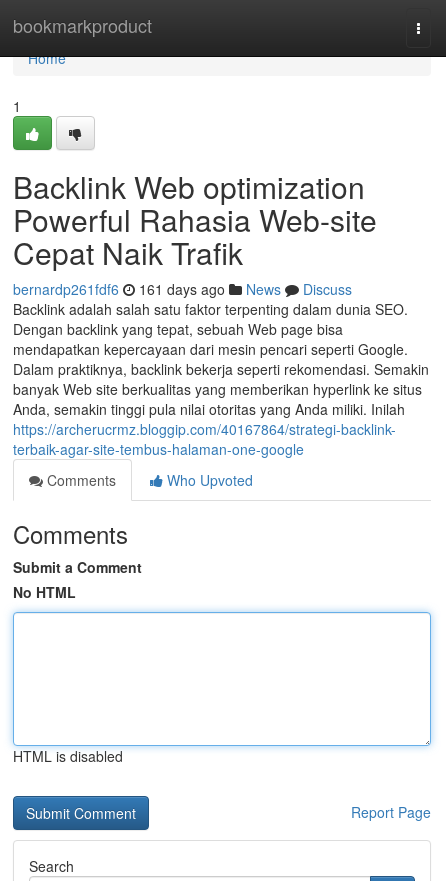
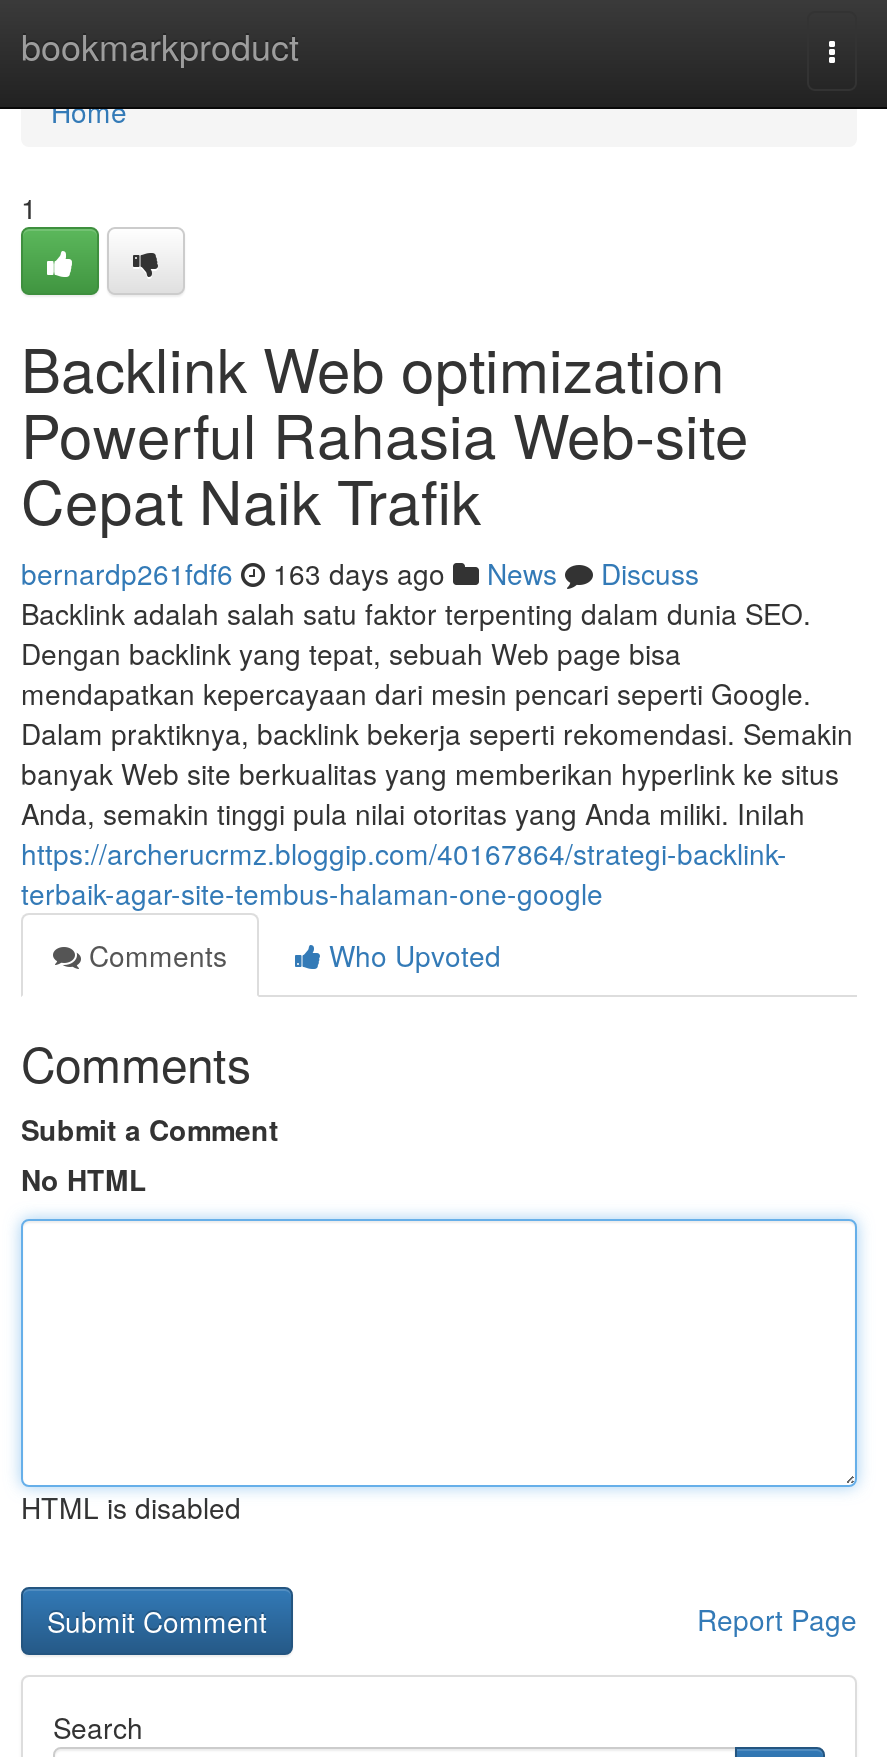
[13,279,352,299] bernardp261fdf6 161 days ago News Discuss -> [21,553,699,593] bernardp261fdf6 163 days ago News Discuss

